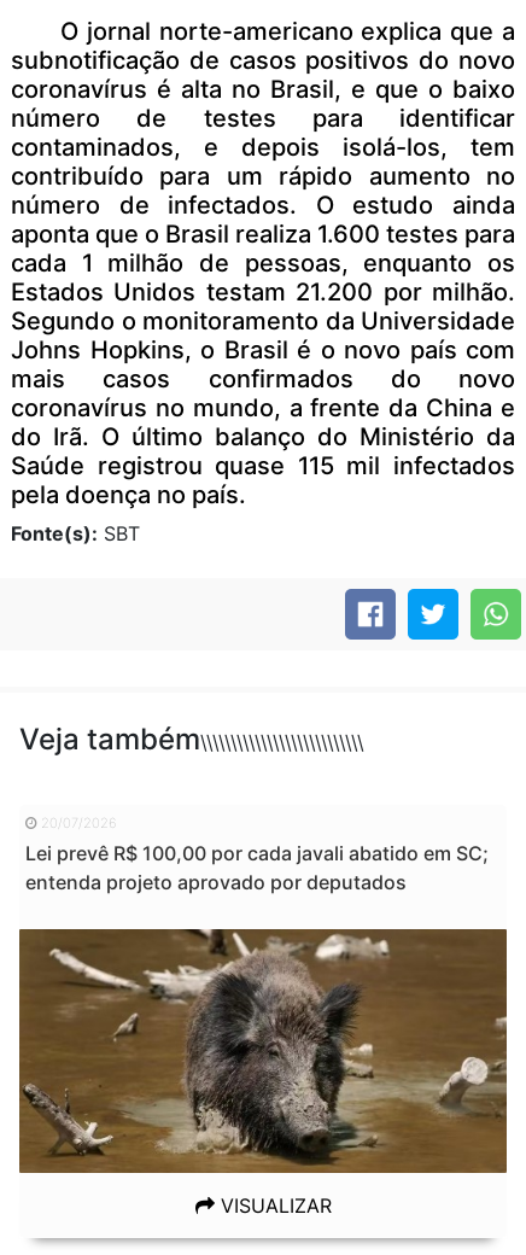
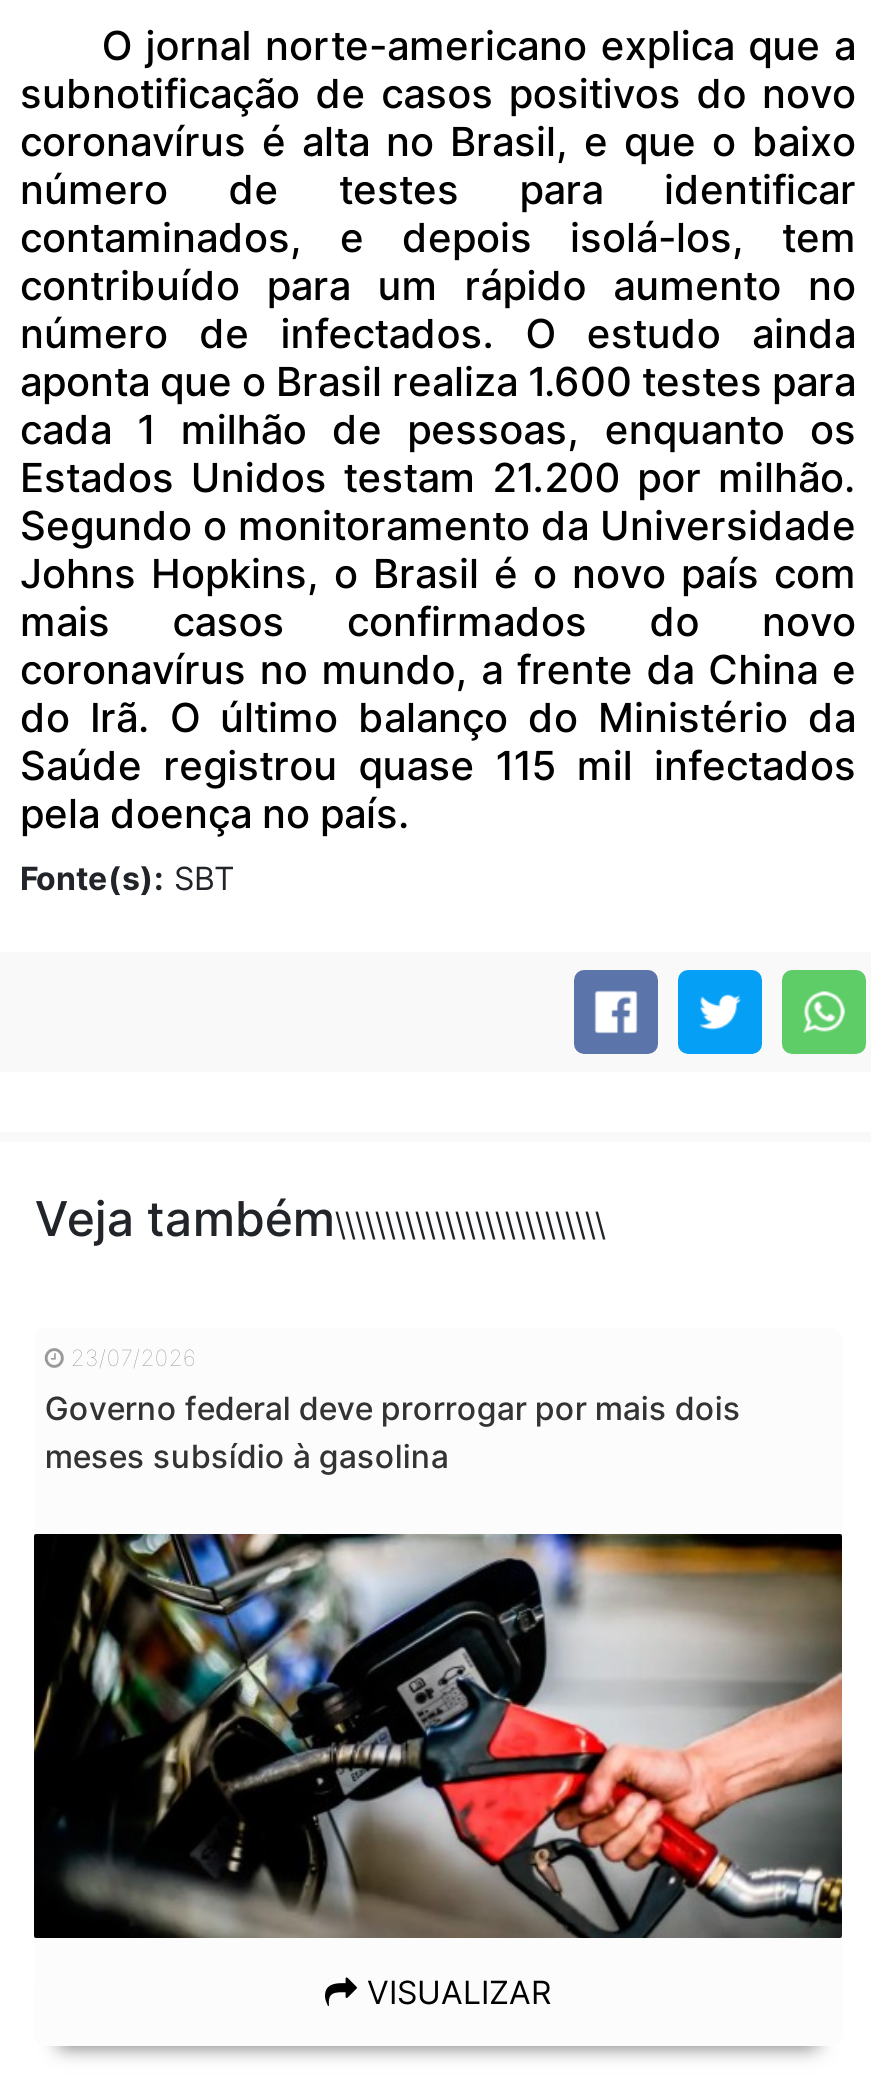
[26,815,489,894] 20/07/2026 | Lei prevê R$ 100,00 por cada javali abatido em SC; | entenda projeto aprovado por deputados -> [45,1344,741,1476] 23/07/2026 | Governo federal deve prorrogar por mais dois | meses subsídio à gasolina
[18,928,508,1174] [image] -> [32,1532,844,1940] [image]

